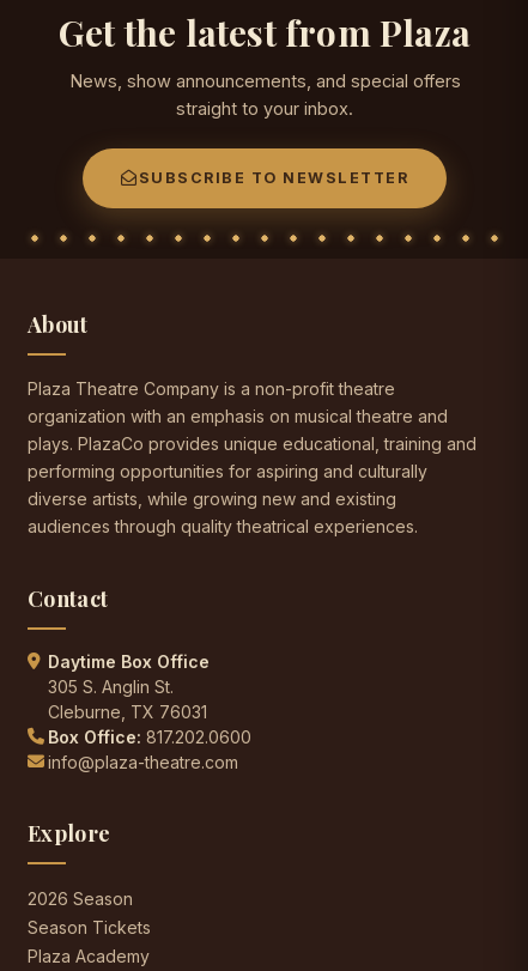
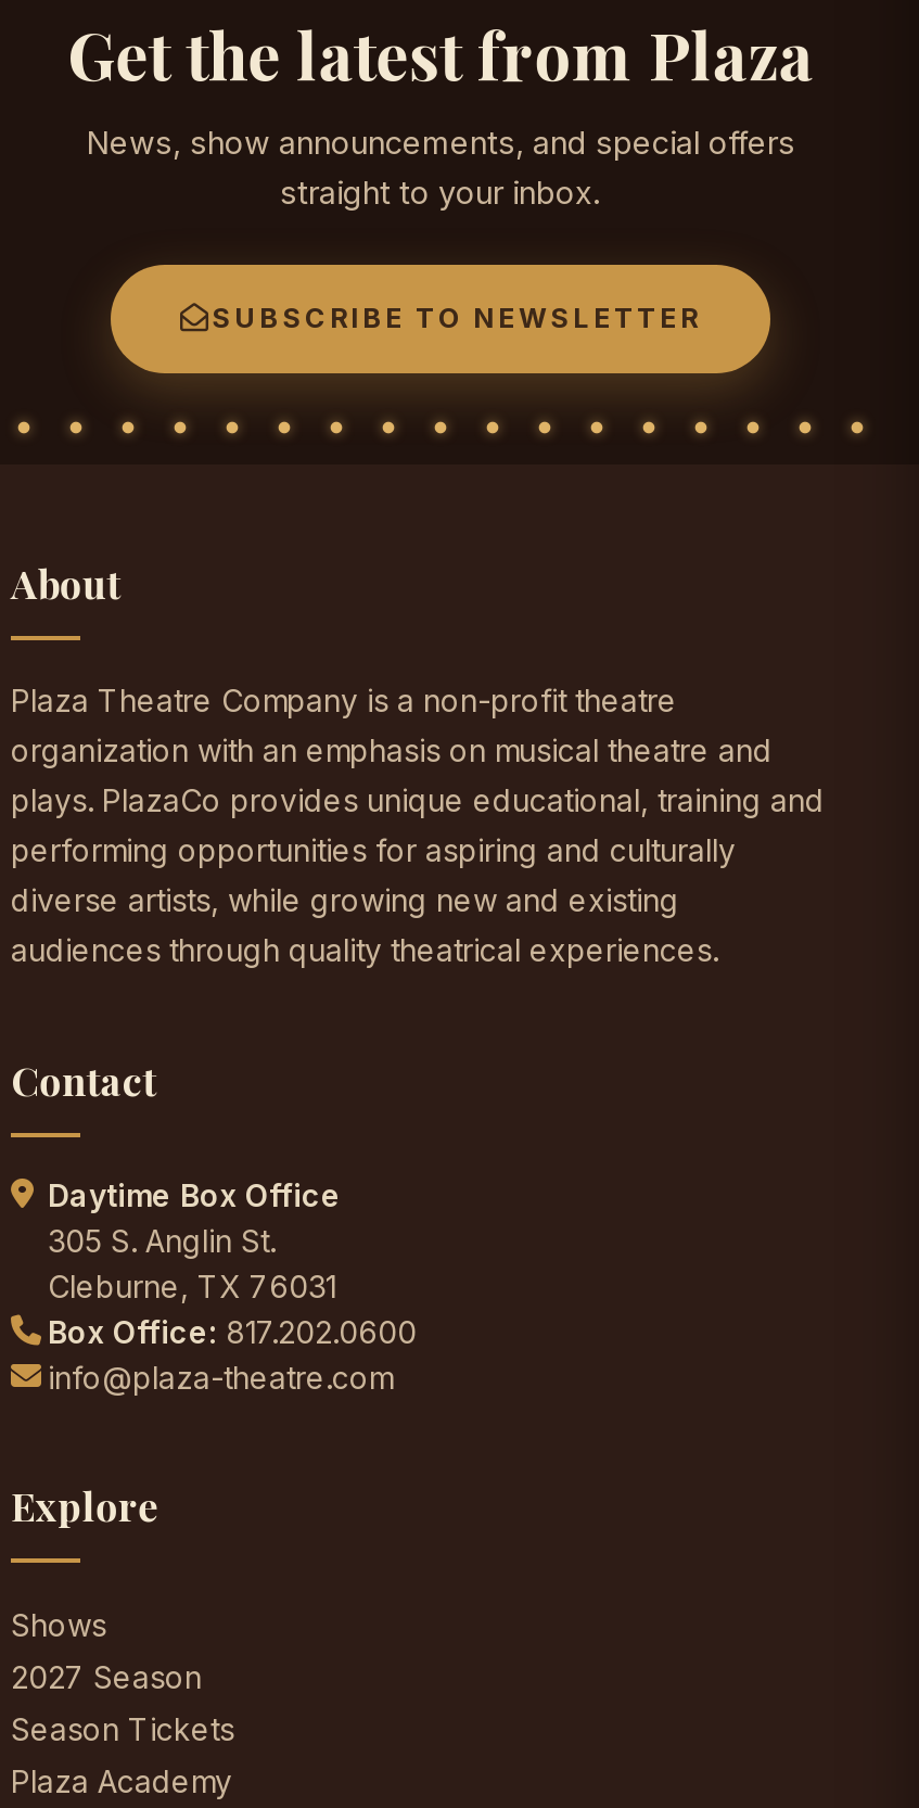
[28,888,133,909] 2026 Season -> [11,1606,202,1695] Shows | 2027 Season

